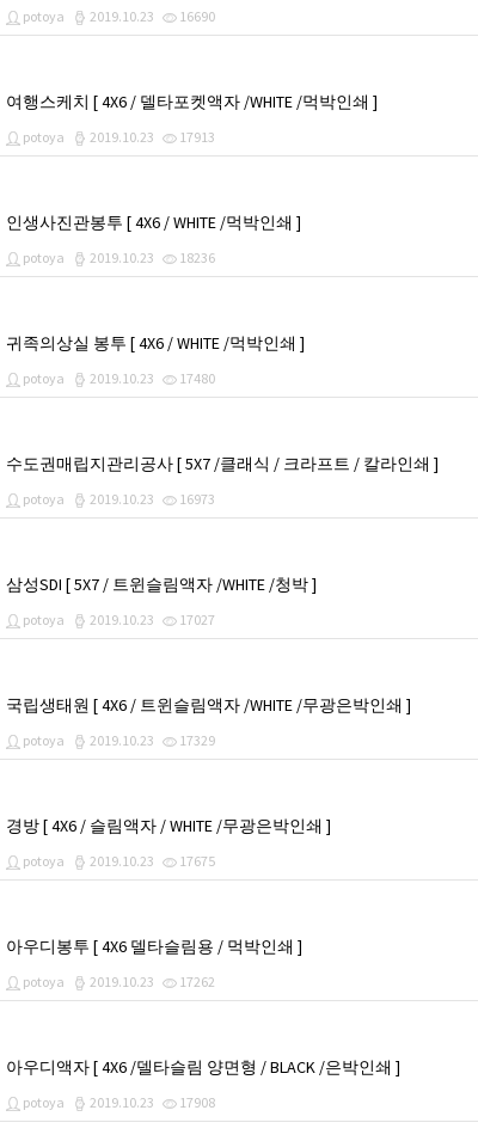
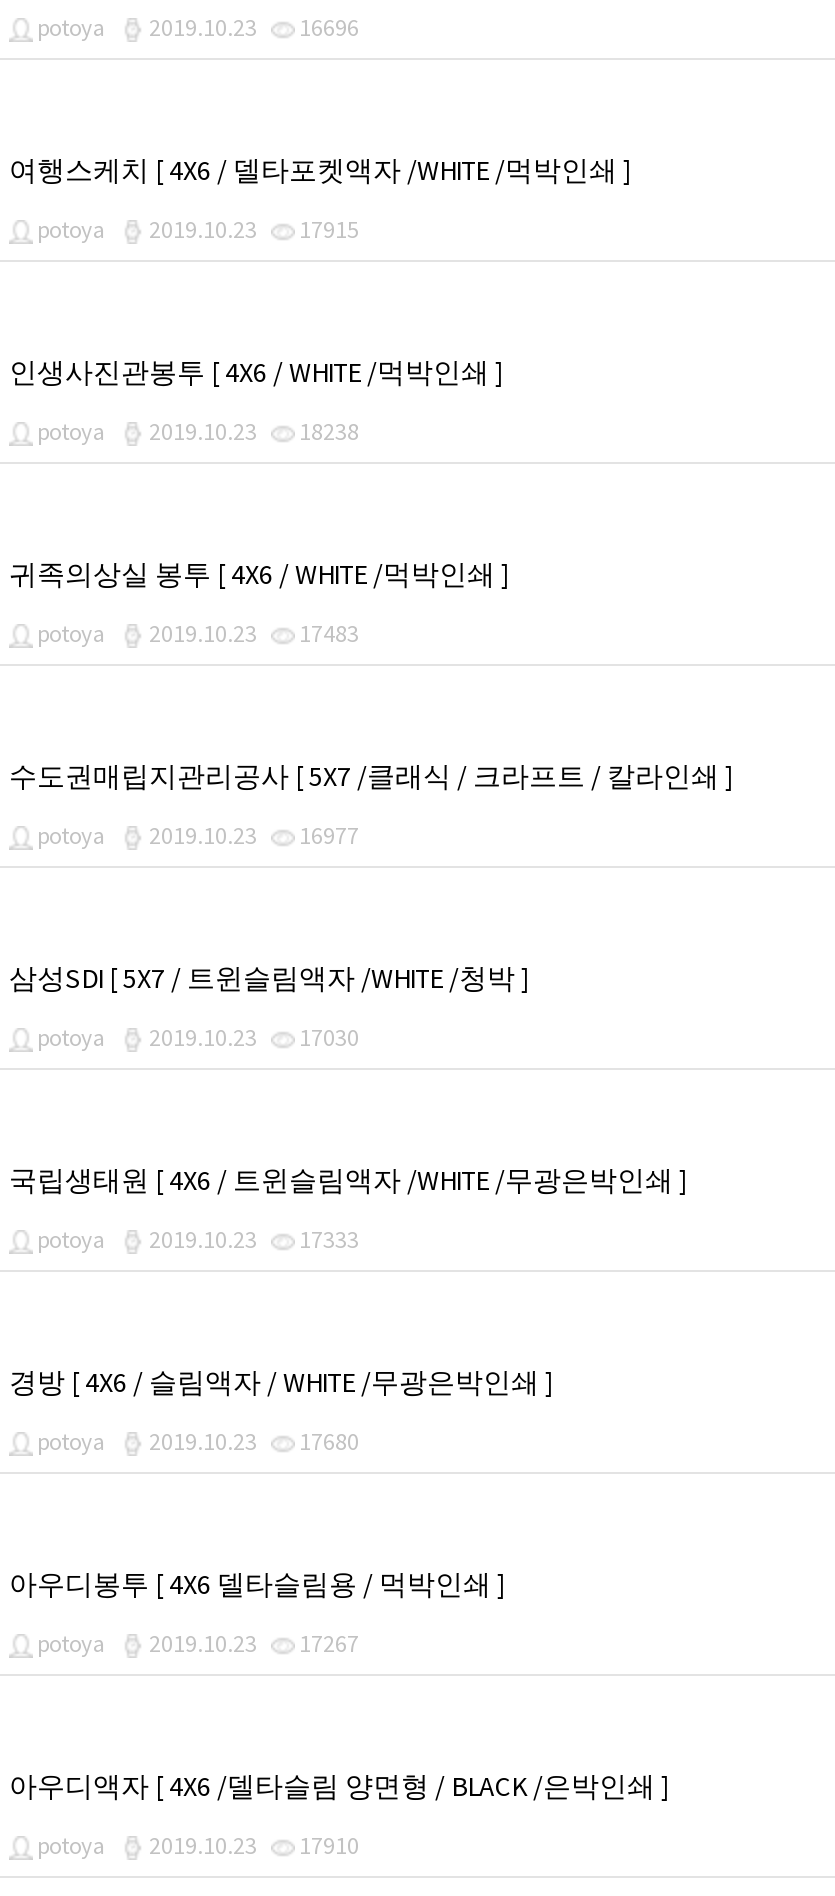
[20,8,215,25] potoya 2019.10.23 16690 -> [33,13,359,43] potoya 2019.10.23 16696
[20,128,215,146] potoya 2019.10.23 17913 -> [33,215,359,245] potoya 2019.10.23 17915
[20,249,215,267] potoya 2019.10.23 18236 -> [33,417,359,447] potoya 2019.10.23 18238
[20,370,215,387] potoya 2019.10.23 17480 -> [33,619,359,649] potoya 2019.10.23 17483
[20,490,215,508] potoya 2019.10.23 16973 -> [33,821,359,851] potoya 2019.10.23 16977
[20,611,215,629] potoya 2019.10.23 17027 -> [33,1023,359,1053] potoya 2019.10.23 17030
[20,732,215,749] potoya 2019.10.23 17329 -> [33,1225,359,1255] potoya 2019.10.23 17333
[20,852,215,870] potoya 2019.10.23 17675 -> [33,1427,359,1457] potoya 2019.10.23 17680
[20,973,215,991] potoya 2019.10.23 17262 -> [33,1629,359,1659] potoya 2019.10.23 17267
[20,1094,215,1111] potoya 2019.10.23 17908 -> [33,1831,359,1861] potoya 2019.10.23 17910

